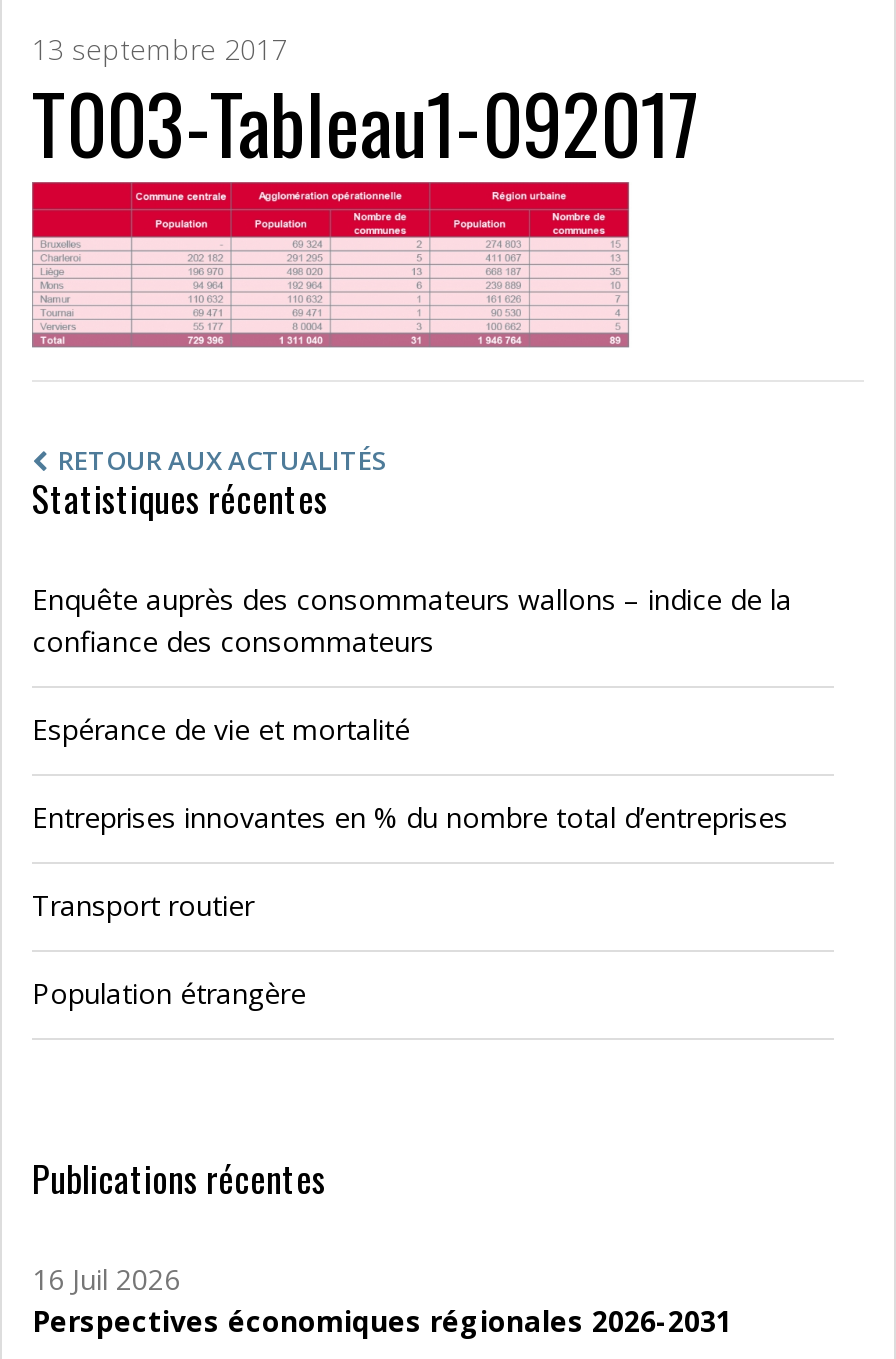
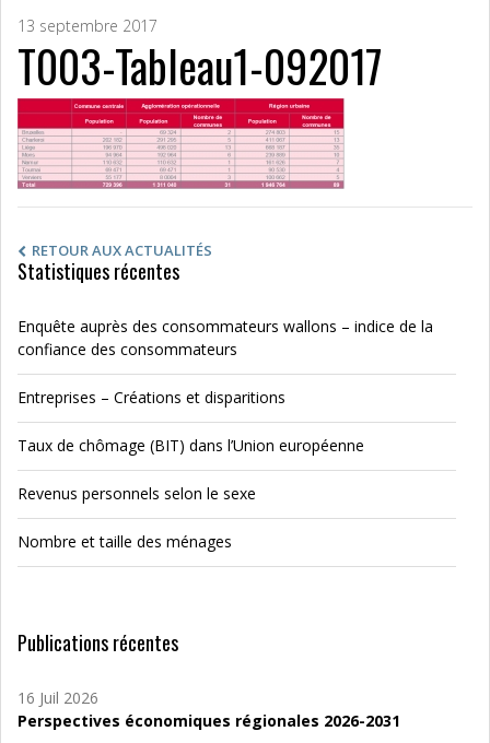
[32,710,410,748] Espérance de vie et mortalité -> [17,387,285,408] Entreprises – Créations et disparitions
[32,798,788,836] Entreprises innovantes en % du nombre total d’entreprises -> [17,435,364,456] Taux de chômage (BIT) dans l’Union européenne
[32,886,254,924] Transport routier -> [17,483,256,504] Revenus personnels selon le sexe
[32,974,306,1012] Population étrangère -> [17,531,232,552] Nombre et taille des ménages

